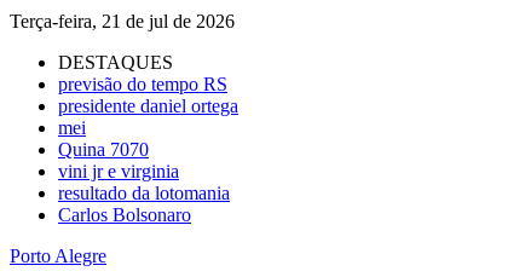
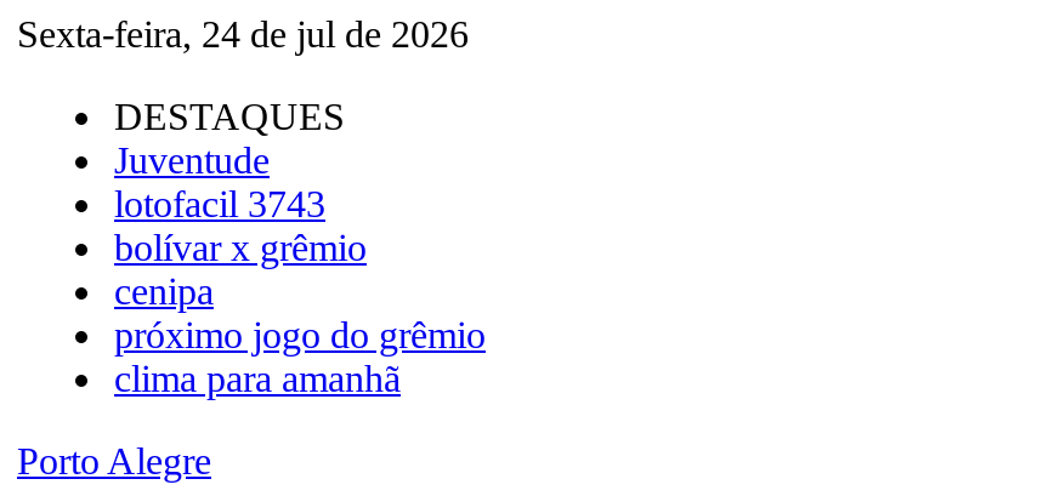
[10,11,235,31] Terça-feira, 21 de jul de 2026 -> [17,13,469,55] Sexta-feira, 24 de jul de 2026
[58,74,238,225] previsão do tempo RS | presidente daniel ortega | mei | Quina 7070 | vini jr e virginia | resultado da lotomania | Carlos Bolsonaro -> [114,139,486,399] Juventude | lotofacil 3743 | bolívar x grêmio | cenipa | próximo jogo do grêmio | clima para amanhã

